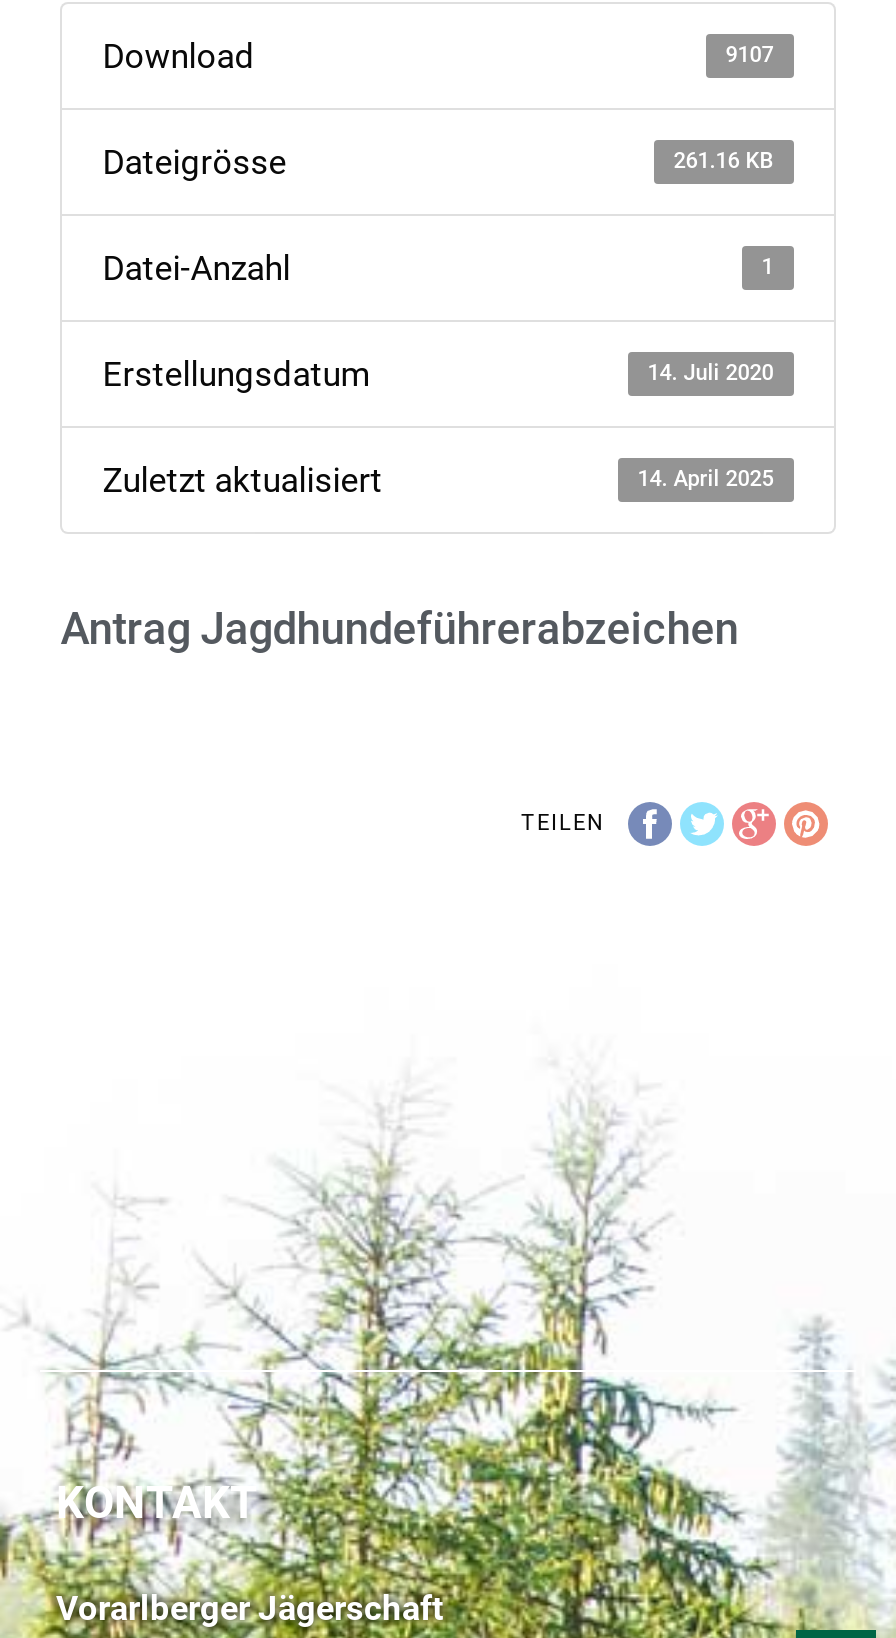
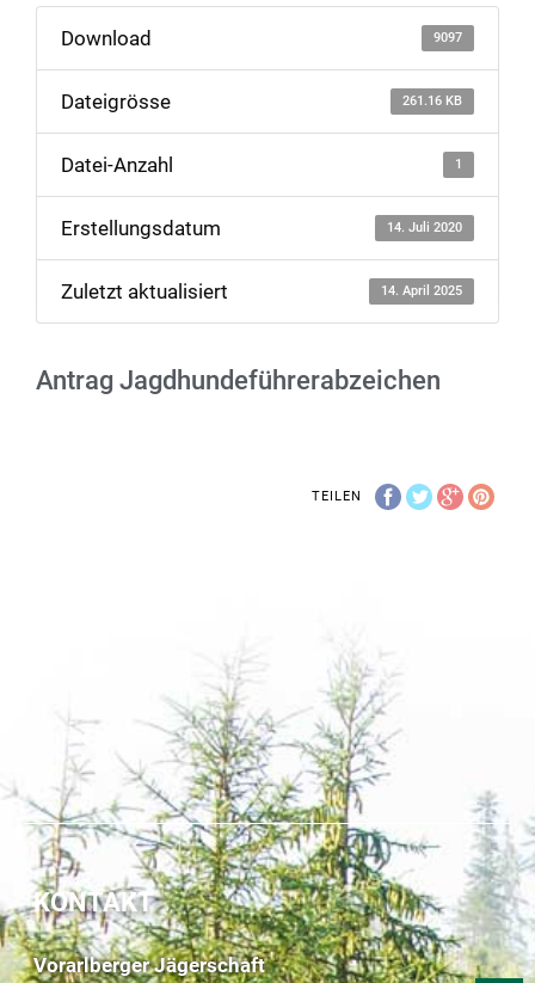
[725,43,773,69] 9107 -> [433,30,462,46] 9097

